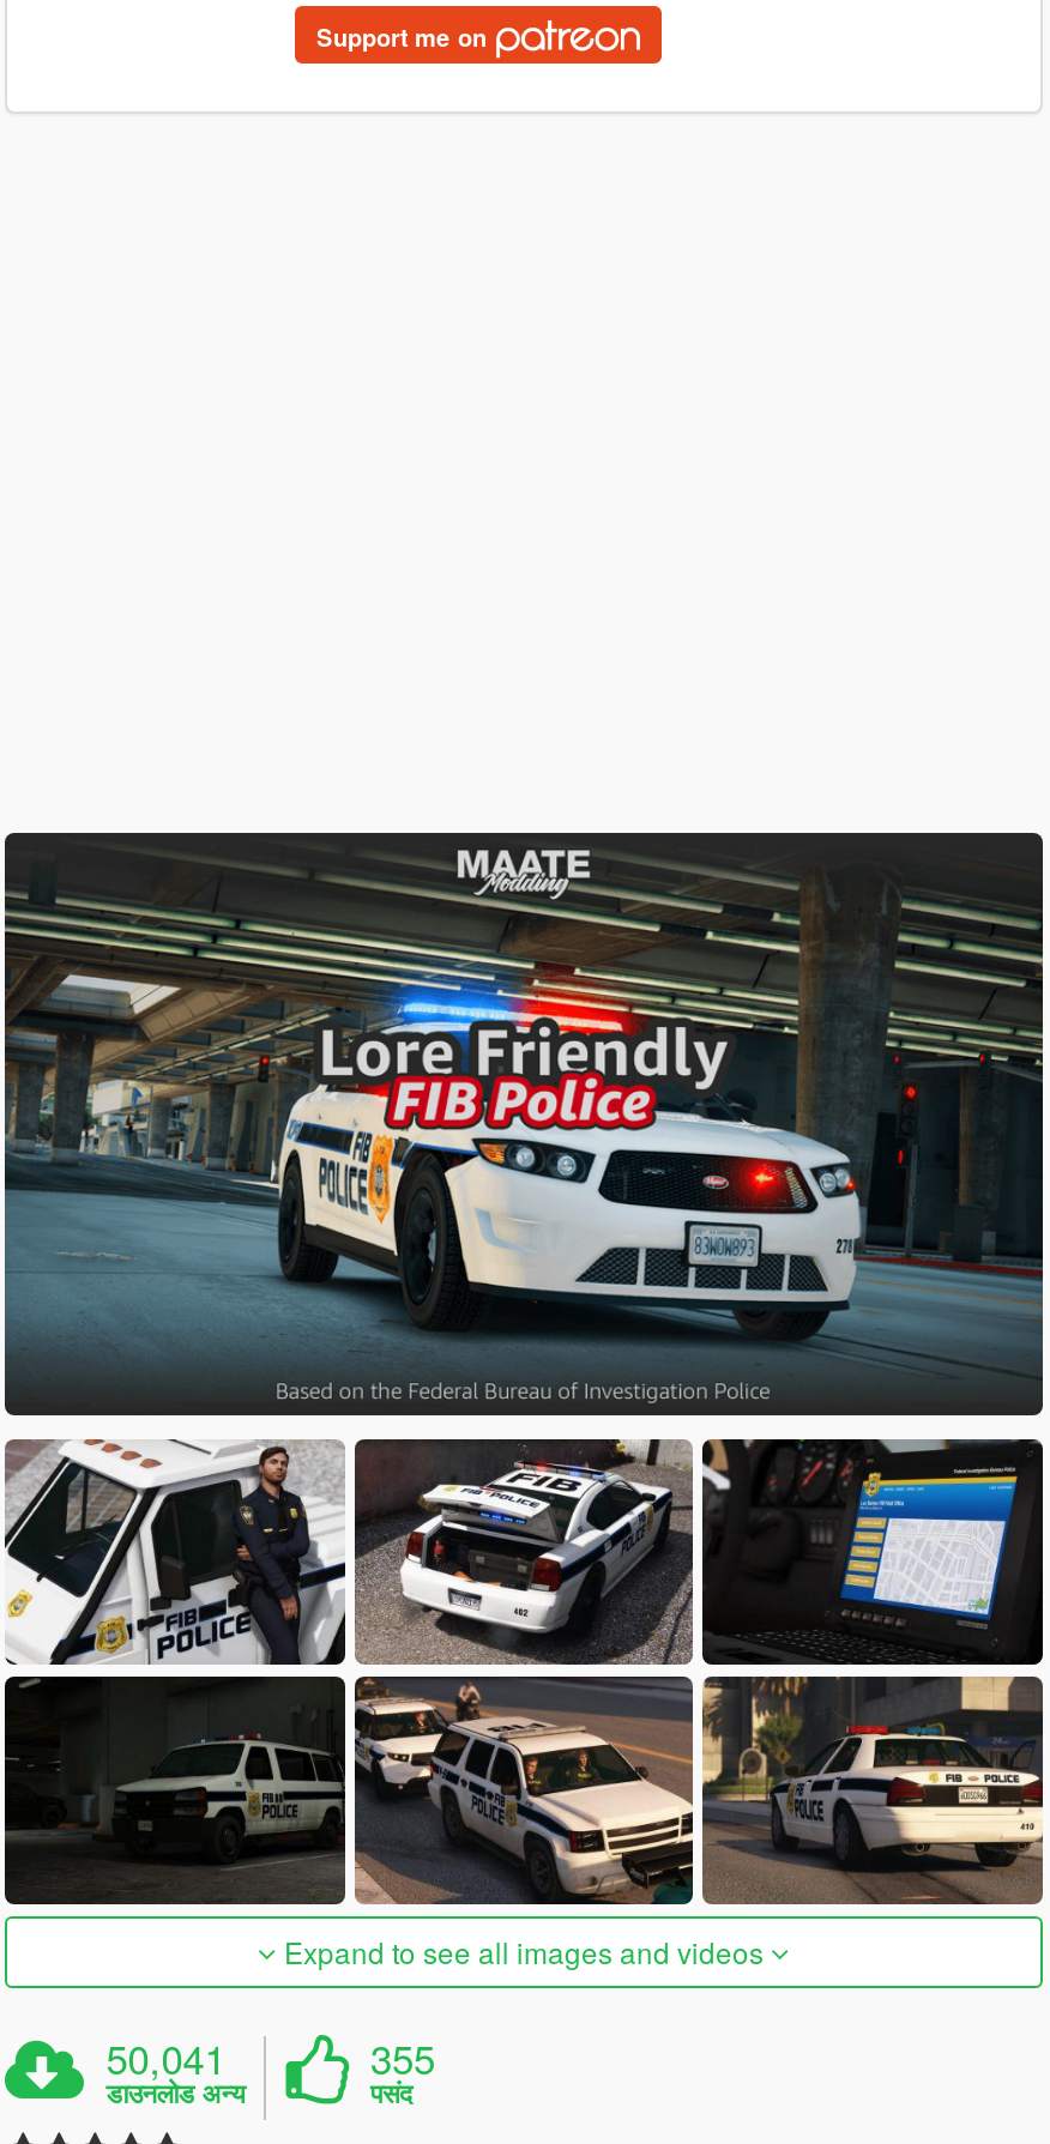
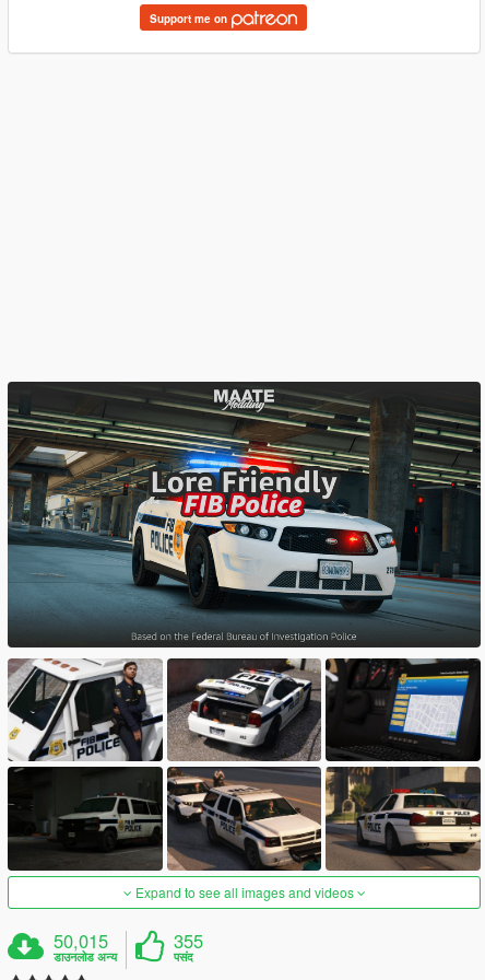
[106,2028,226,2086] 50,041 -> [54,927,108,954] 50,015

